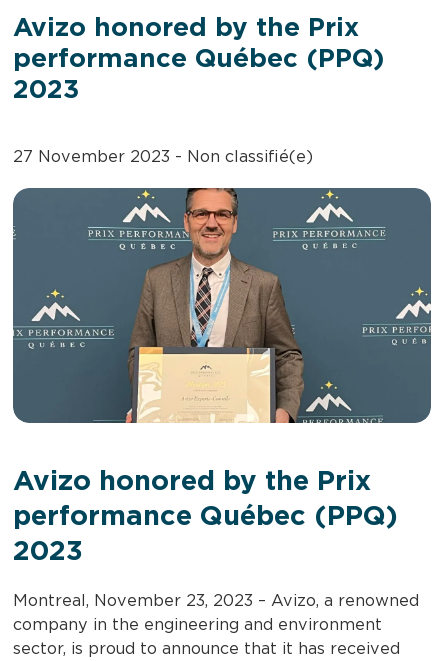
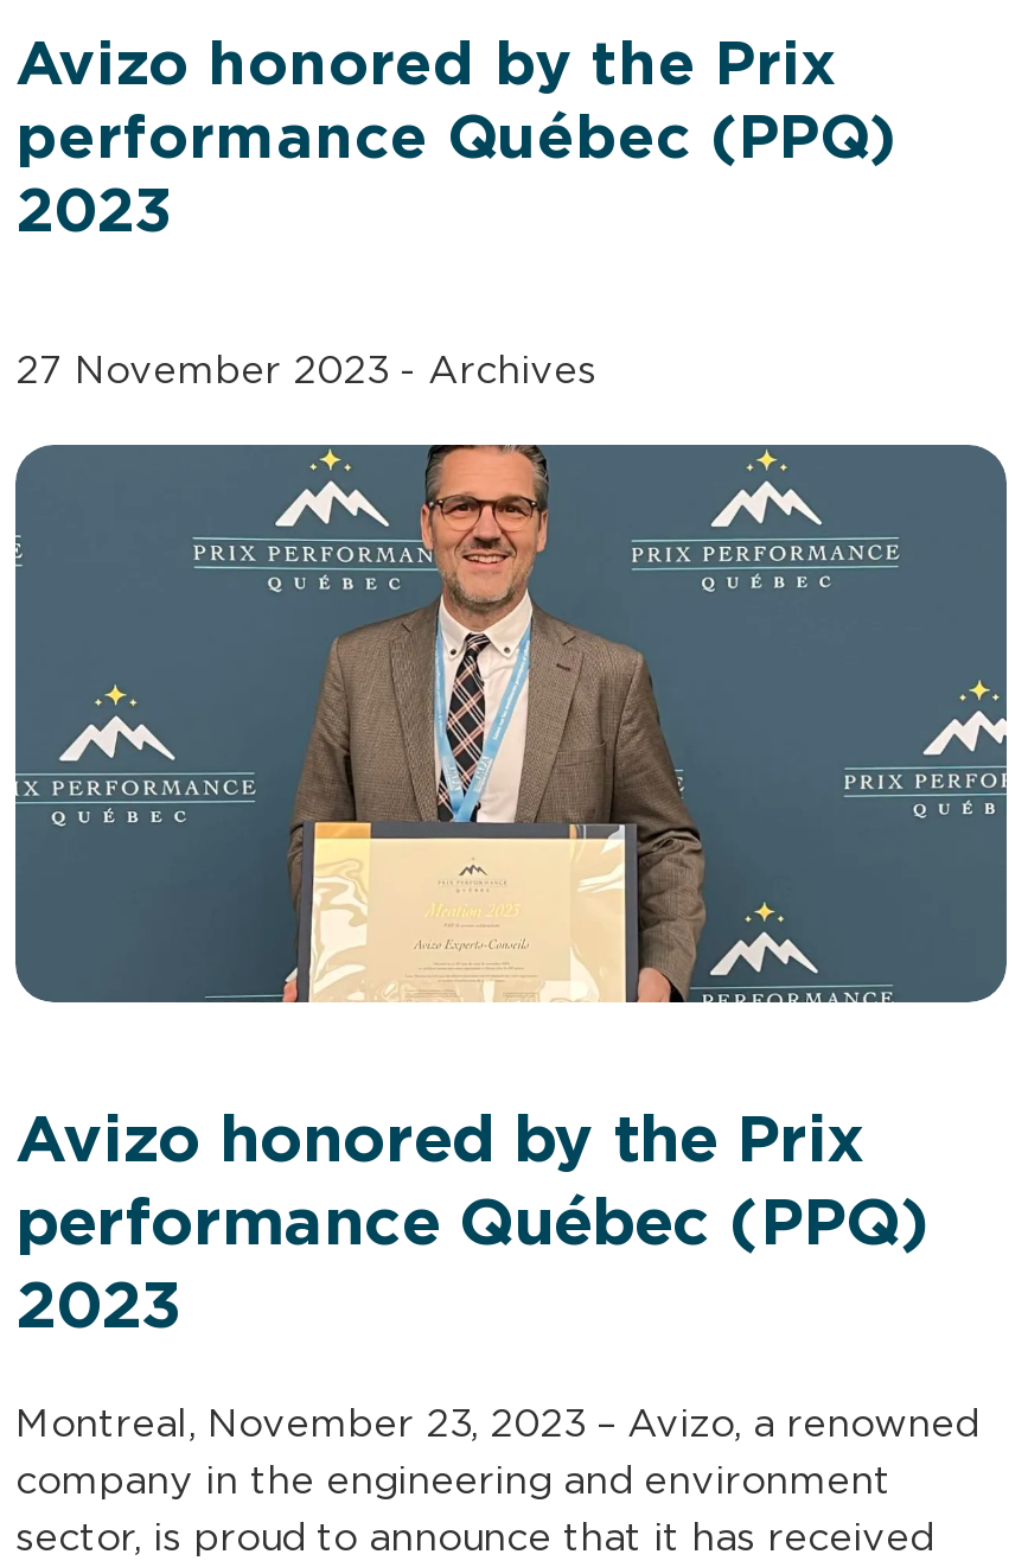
[13,146,313,166] 27 November 2023 - Non classifié(e) -> [15,345,596,393] 27 November 2023 - Archives

